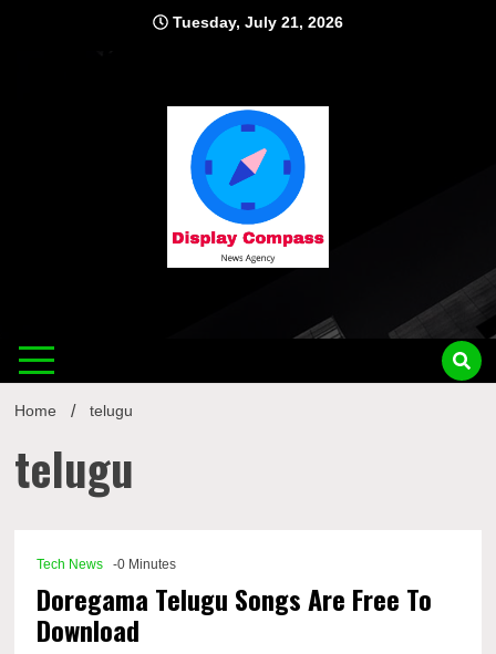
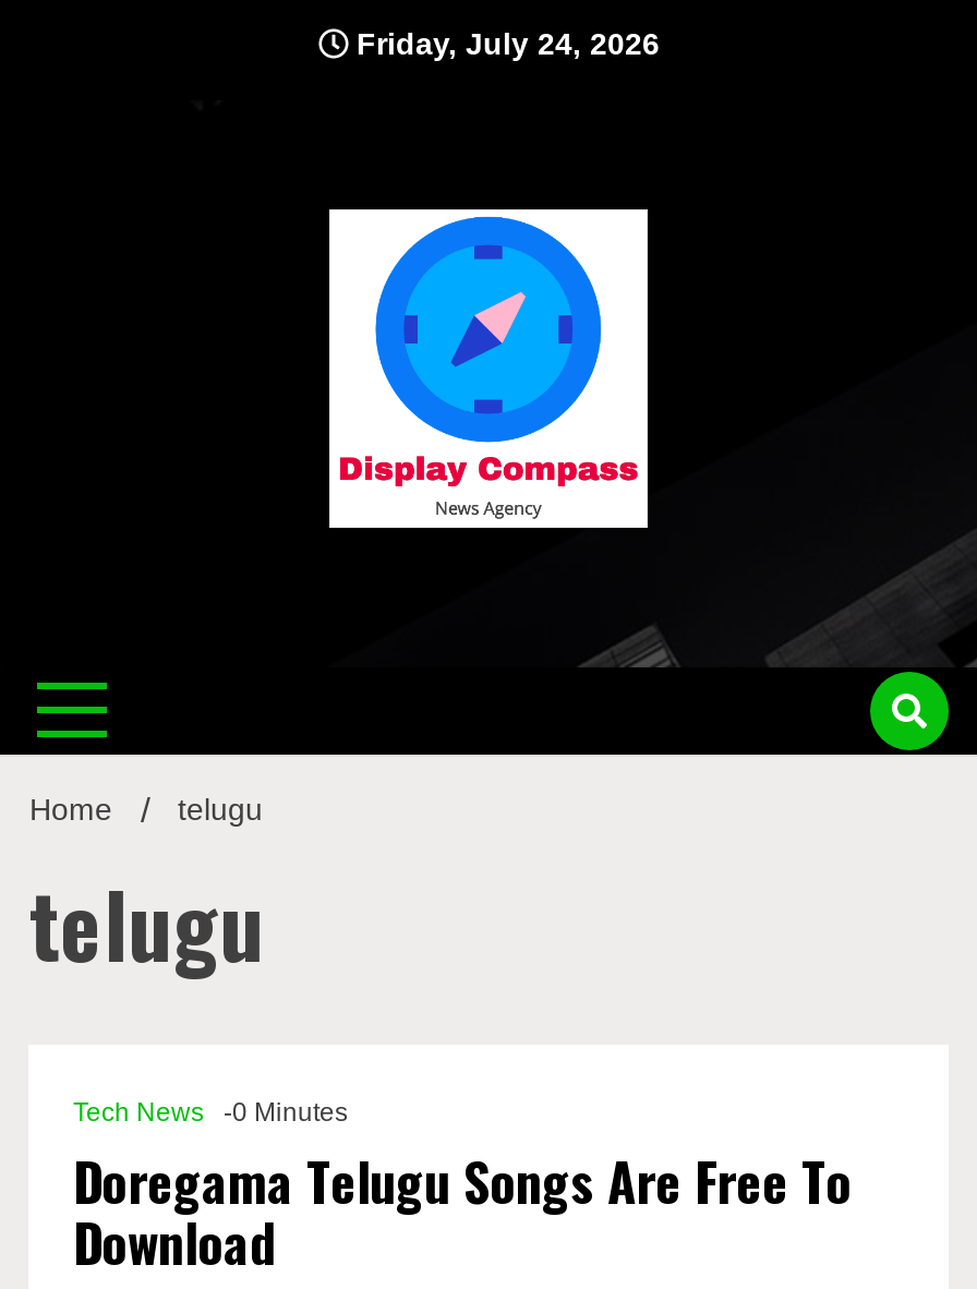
[168,13,343,31] Tuesday, July 21, 2026 -> [348,26,660,61] Friday, July 24, 2026

